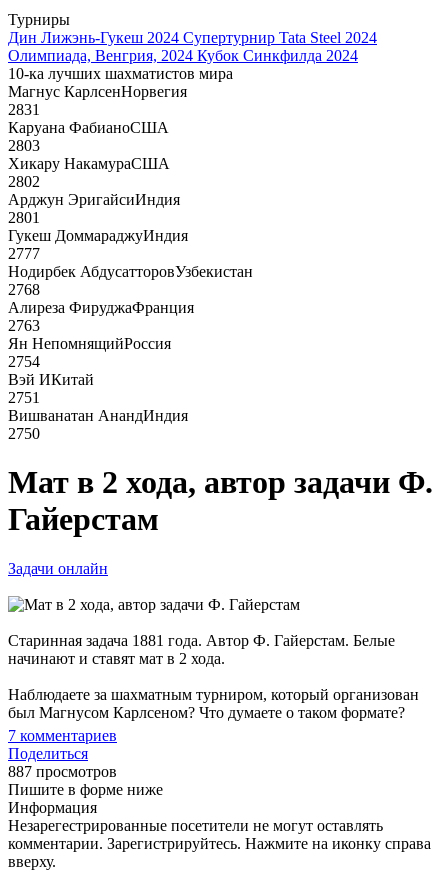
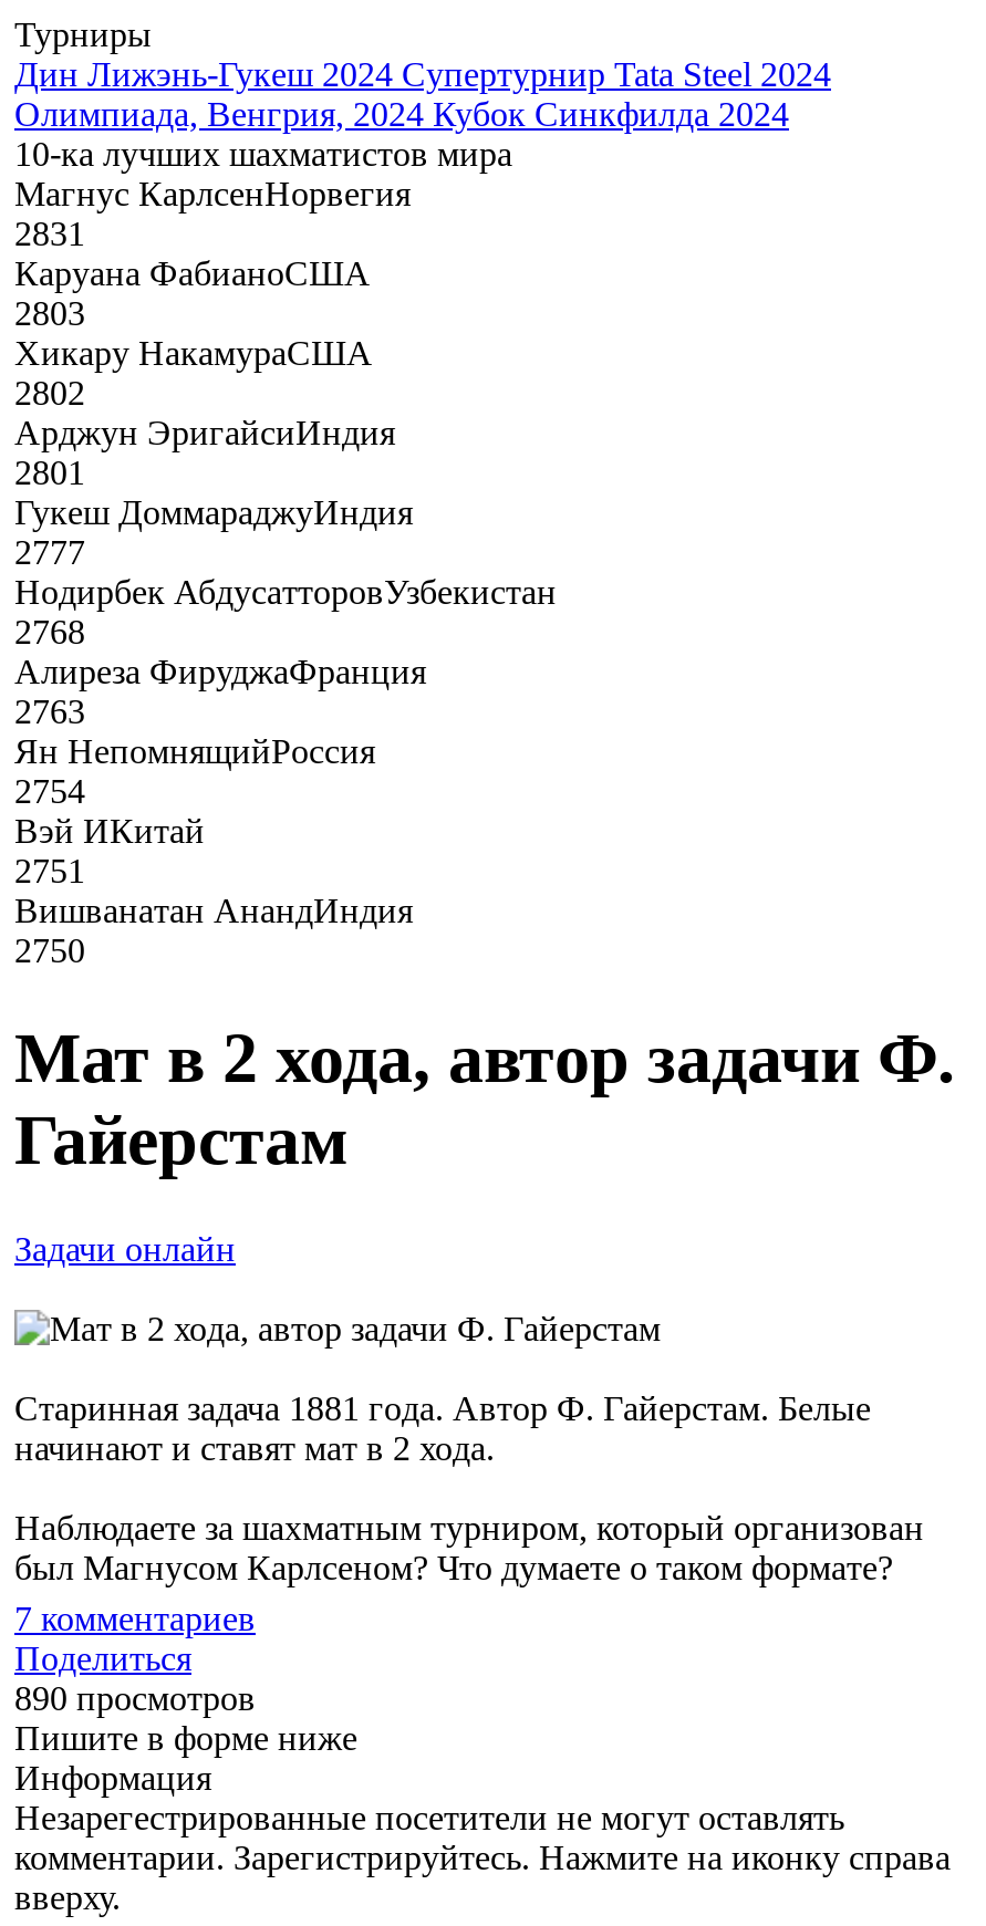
[8,763,117,780] 887 просмотров -> [14,1679,256,1717] 890 просмотров

